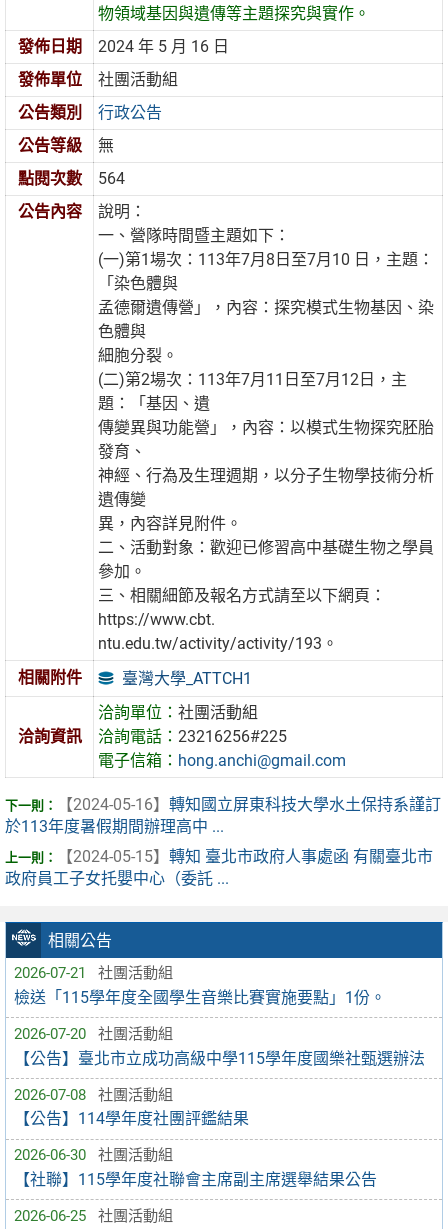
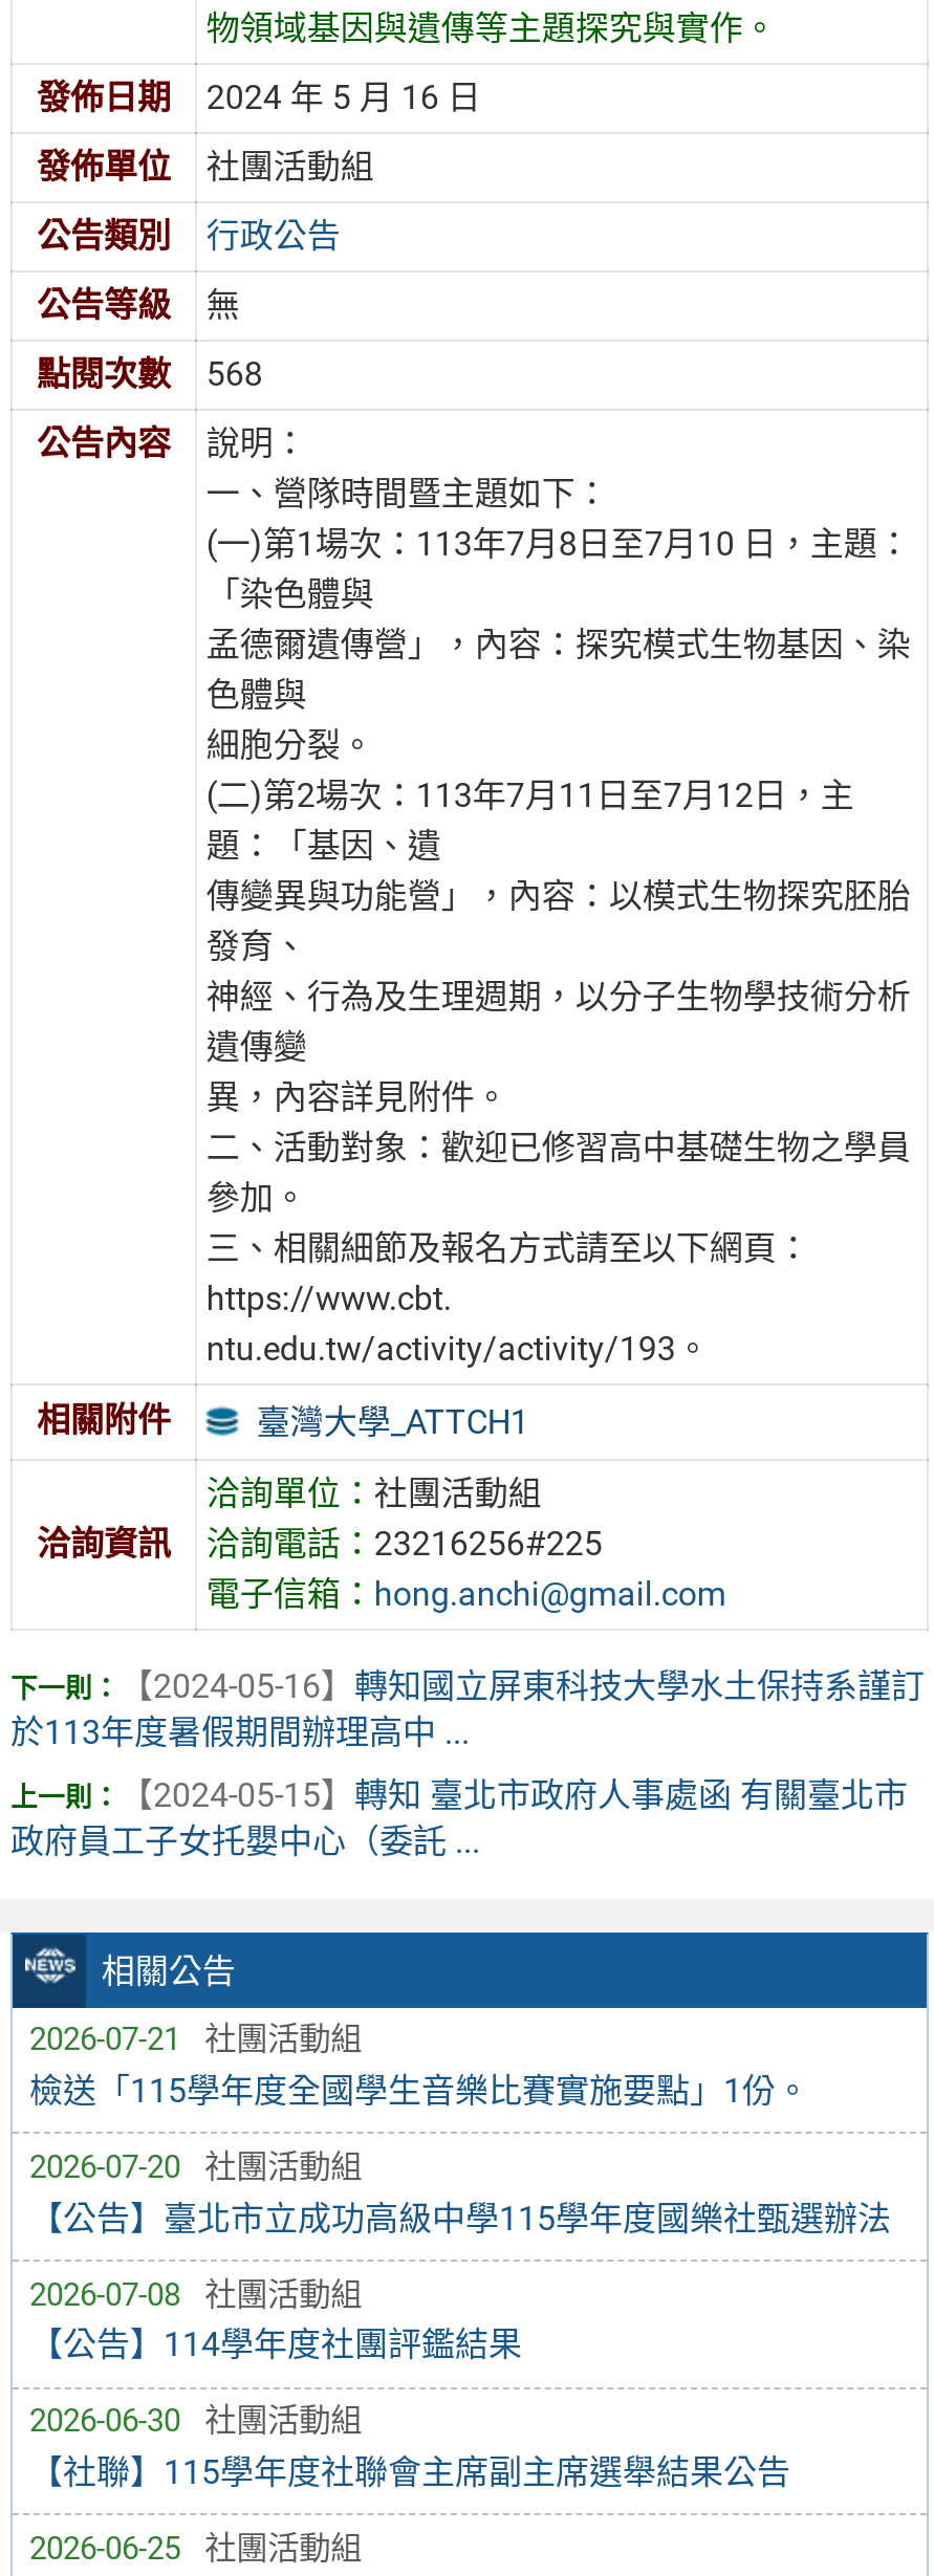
[17,169,125,188] 點閱次數 564 -> [37,355,263,394] 點閱次數 568

